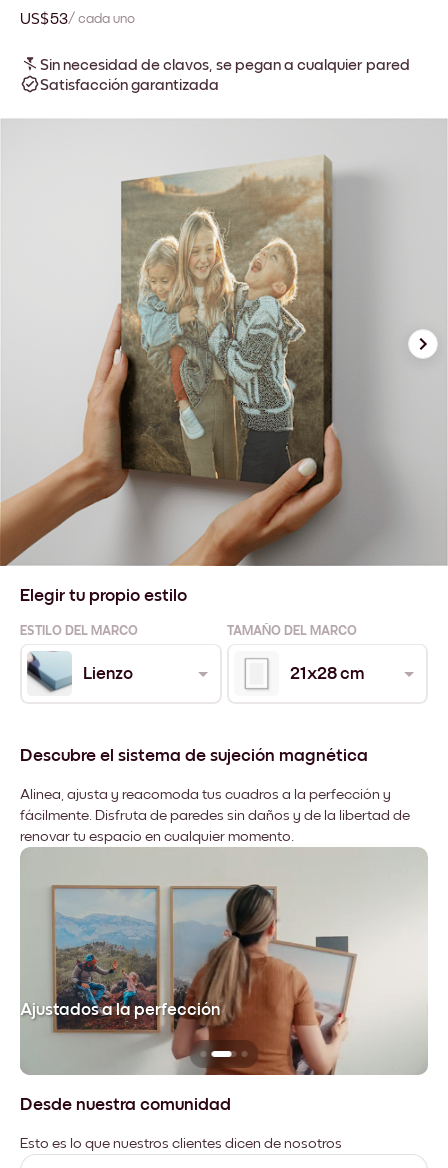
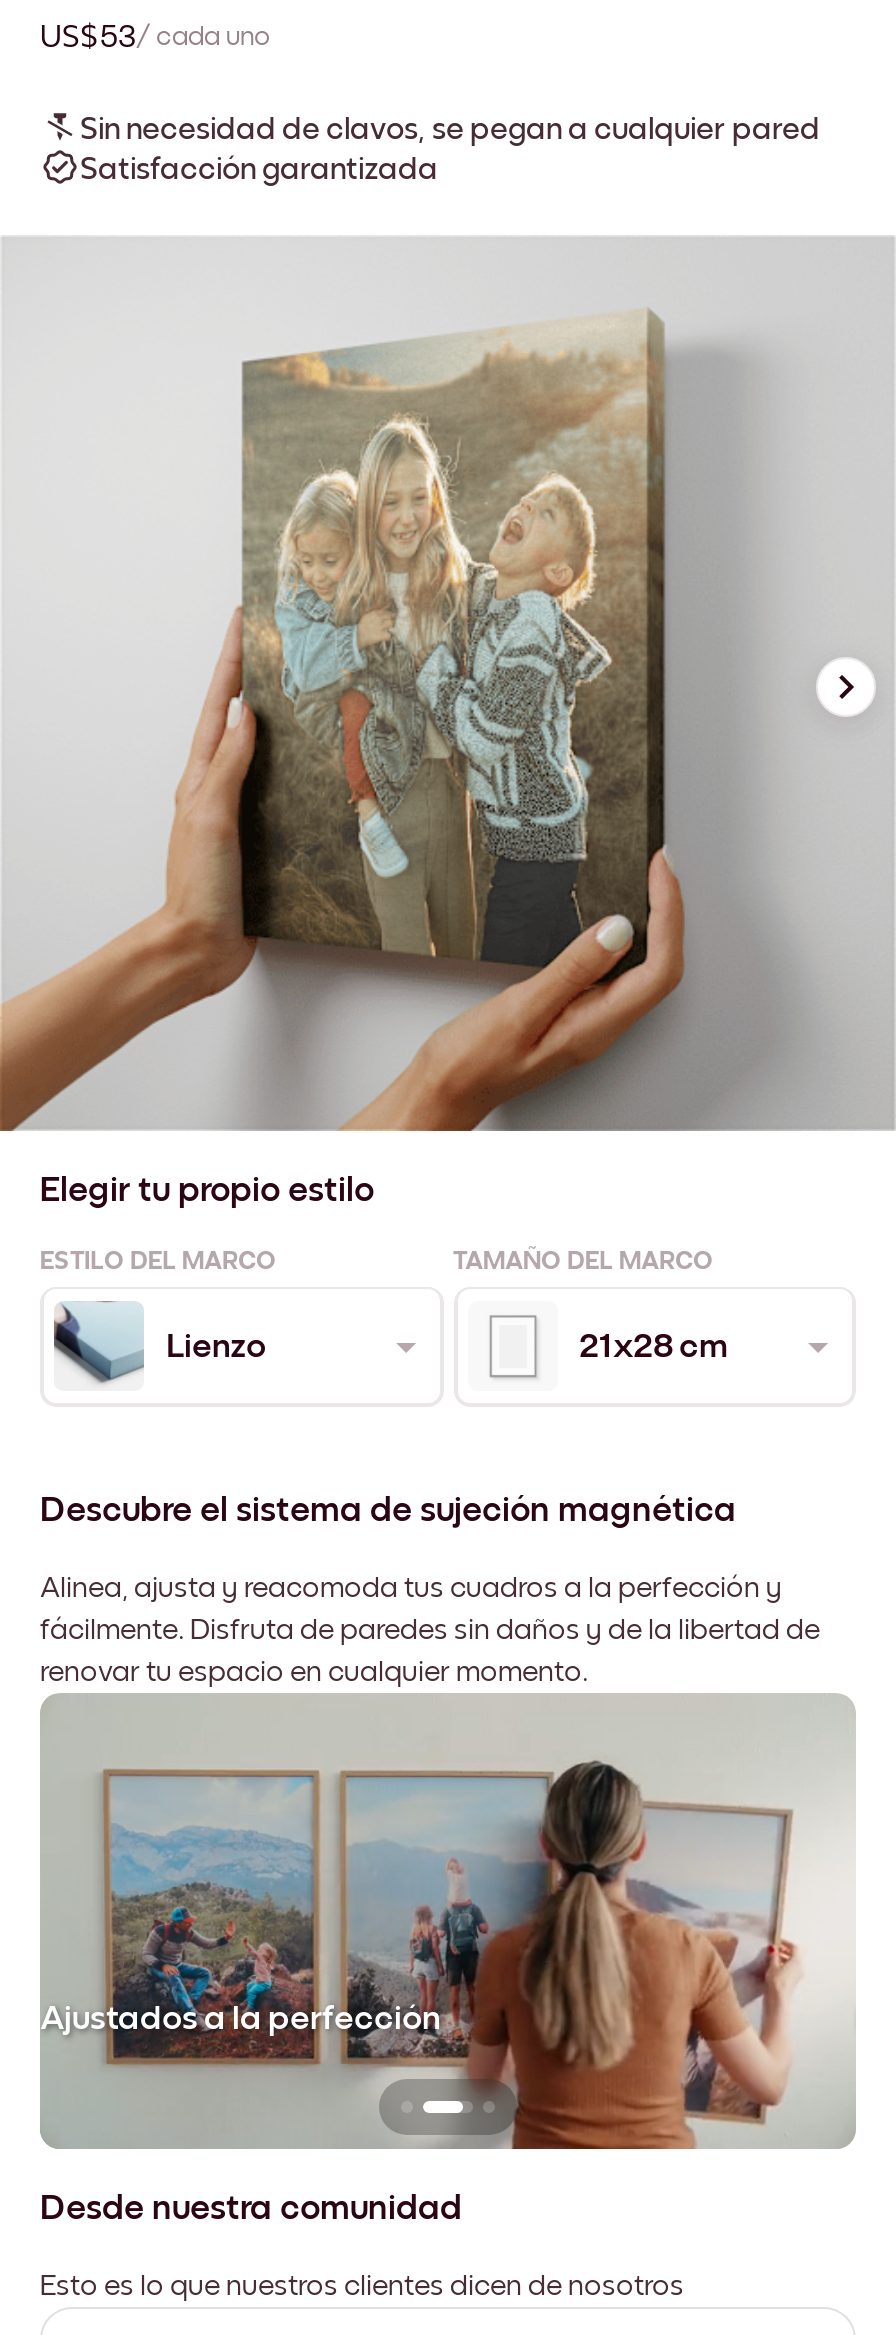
[172,881,399,1076] [image] -> [346,1759,800,2151] [image]

